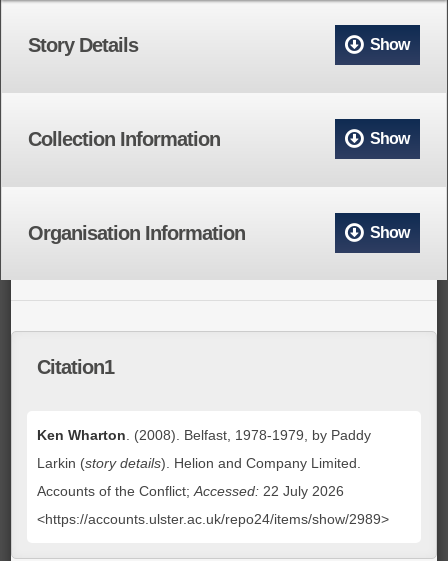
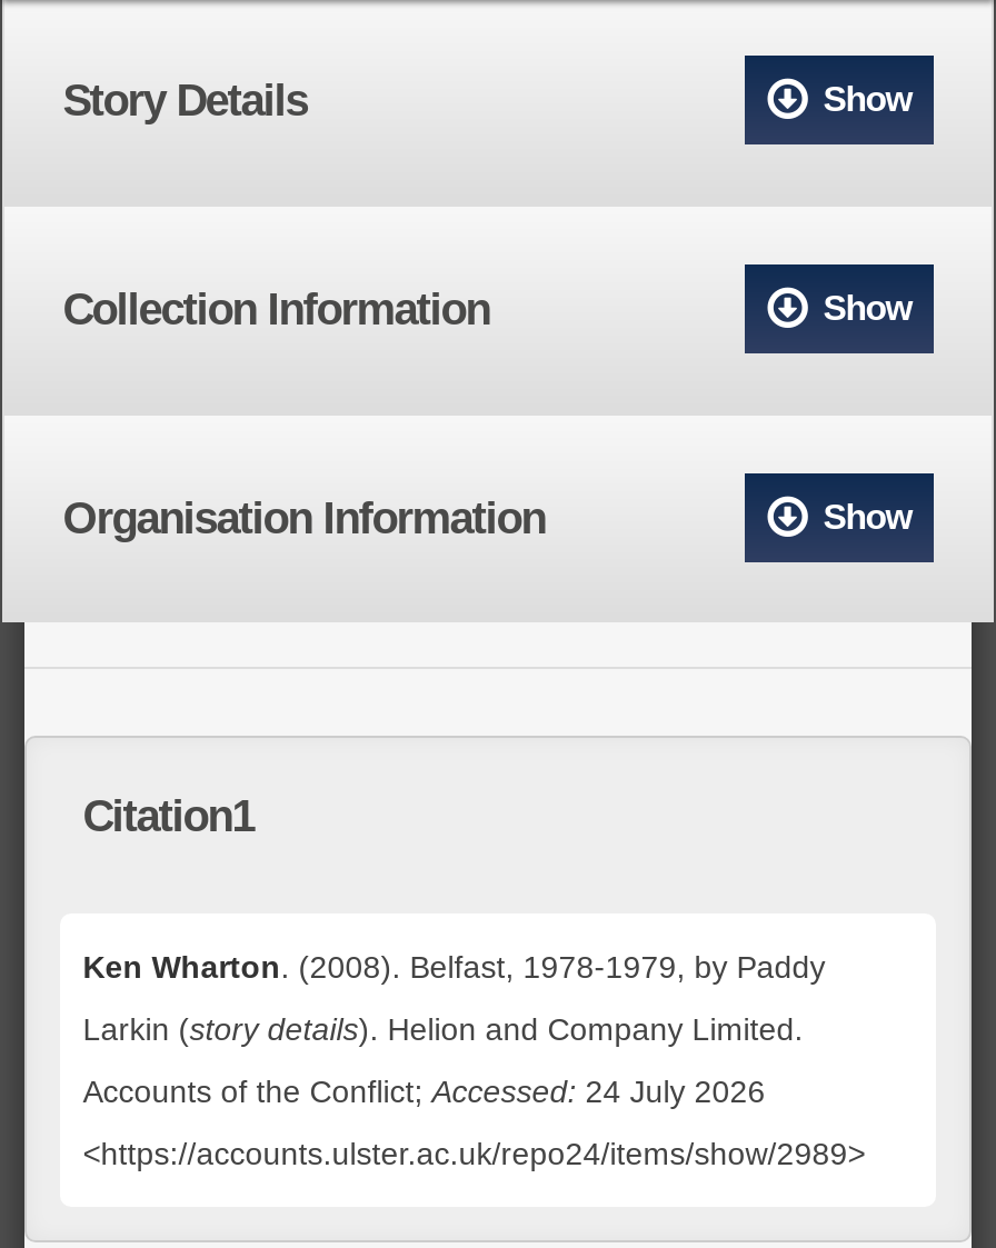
[37,483,344,499] Accounts of the Conflict; Accessed: 22 July 2026 -> [83,1073,765,1109] Accounts of the Conflict; Accessed: 24 July 2026

